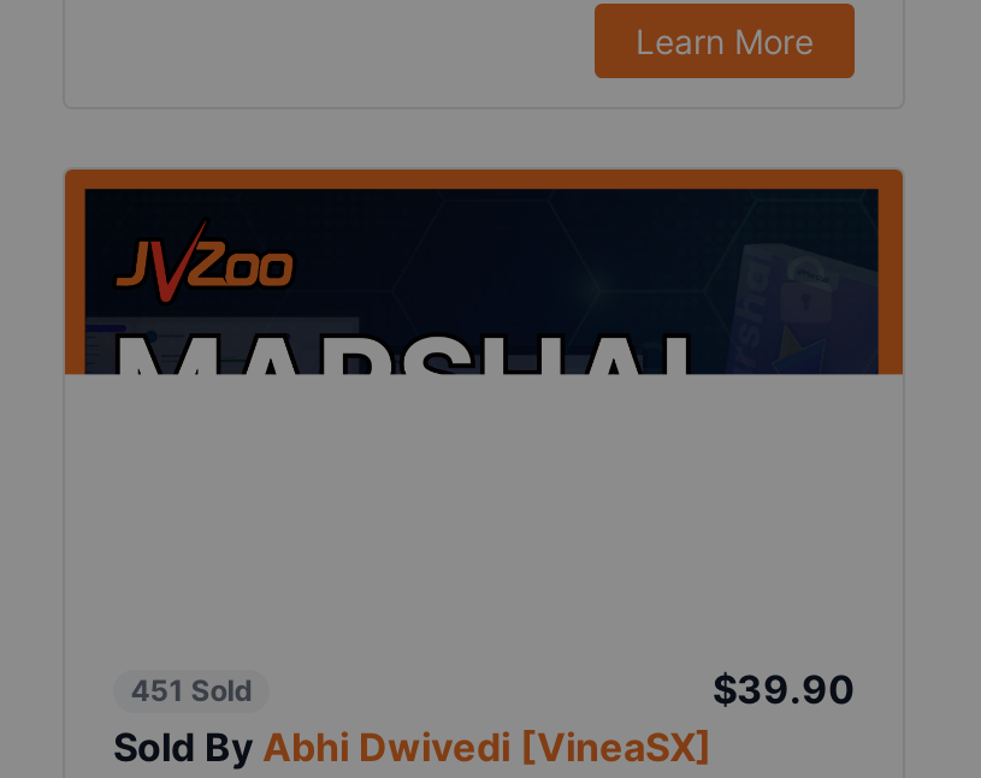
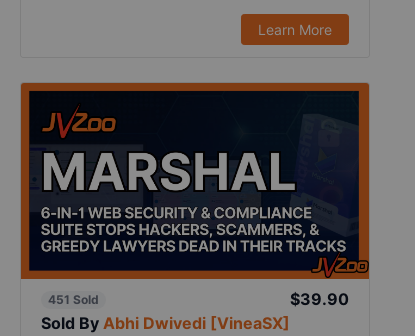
none -> [20,167,370,280] [image]

